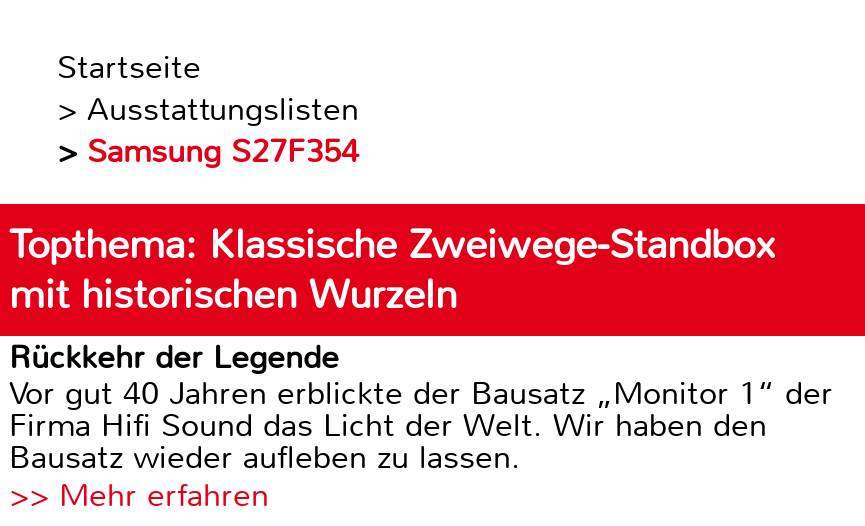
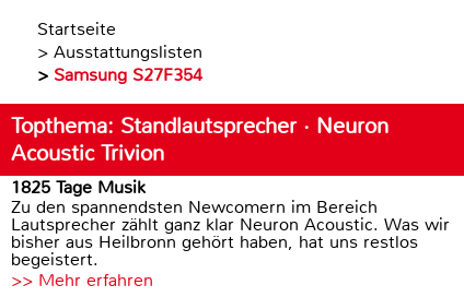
[9,220,833,478] Topthema: Klassische Zweiwege-Standbox | mit historischen Wurzeln | Rückkehr der Legende | Vor gut 40 Jahren erblickte der Bausatz „Monitor 1“ der | Firma Hifi Sound das Licht der Welt. Wir haben den | Bausatz wieder aufleben zu lassen. -> [11,112,450,271] Topthema: Standlautsprecher · Neuron | Acoustic Trivion | 1825 Tage Musik | Zu den spannendsten Newcomern im Bereich | Lautsprecher zählt ganz klar Neuron Acoustic. Was wir | bisher aus Heilbronn gehört haben, hat uns restlos | begeistert.

